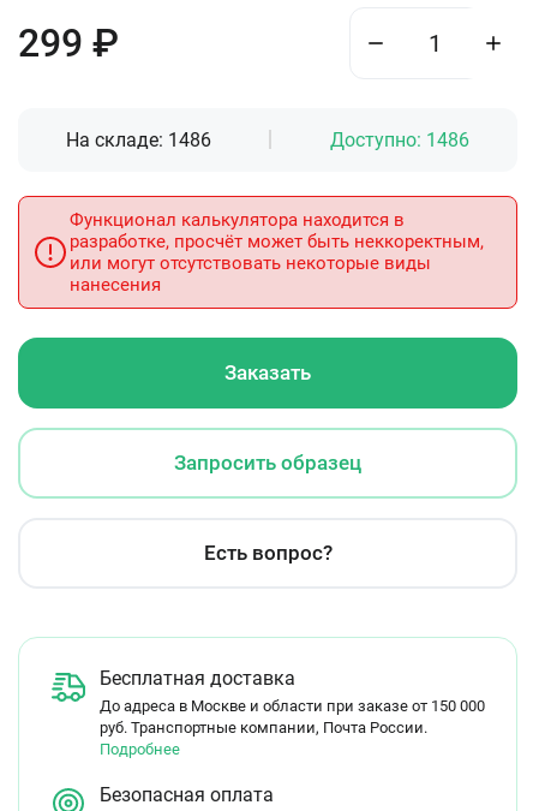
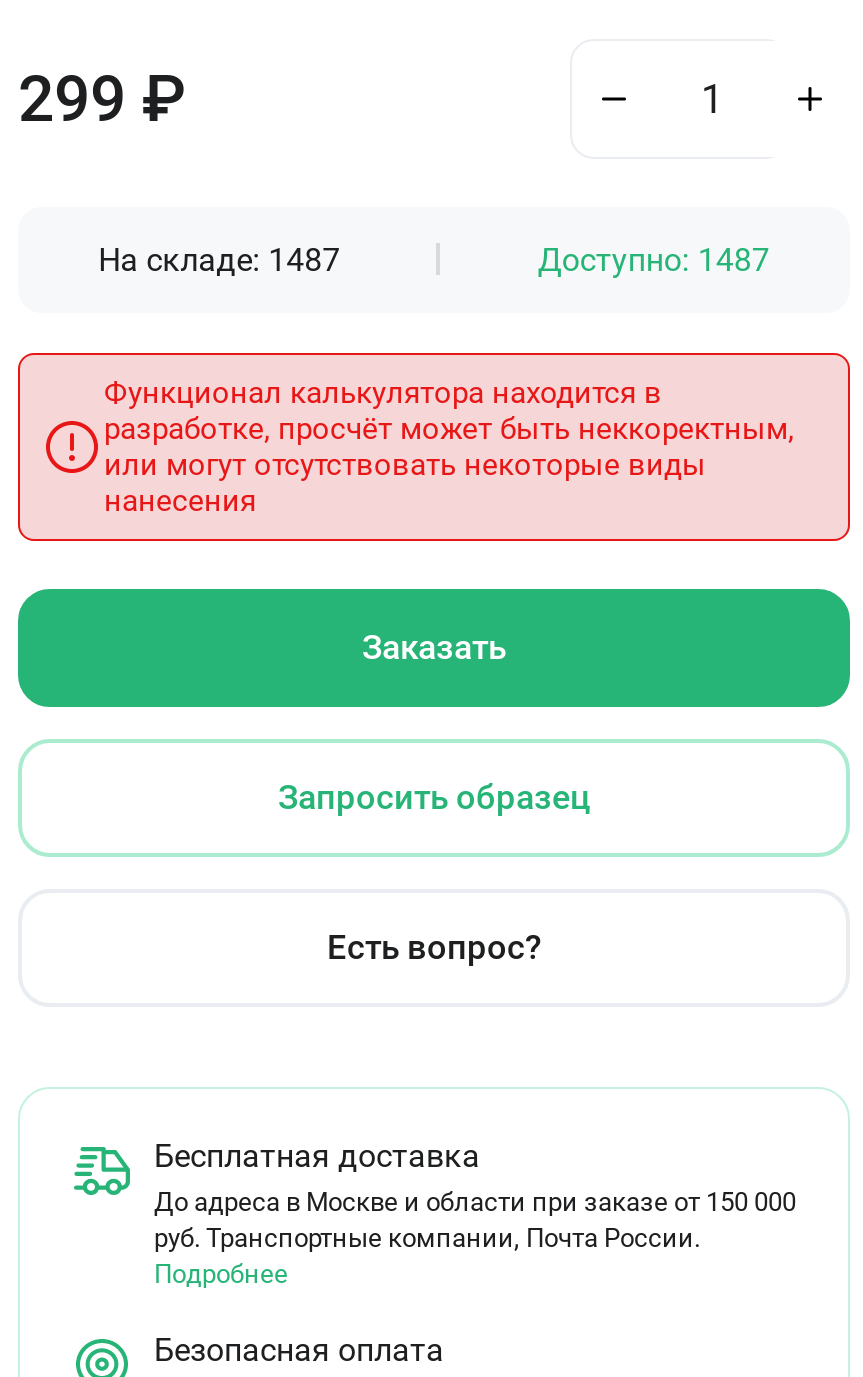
[66,129,212,151] На складе: 1486 -> [98,241,340,279] На складе: 1487
[330,129,469,151] Доступно: 1486 -> [538,241,770,279] Доступно: 1487

